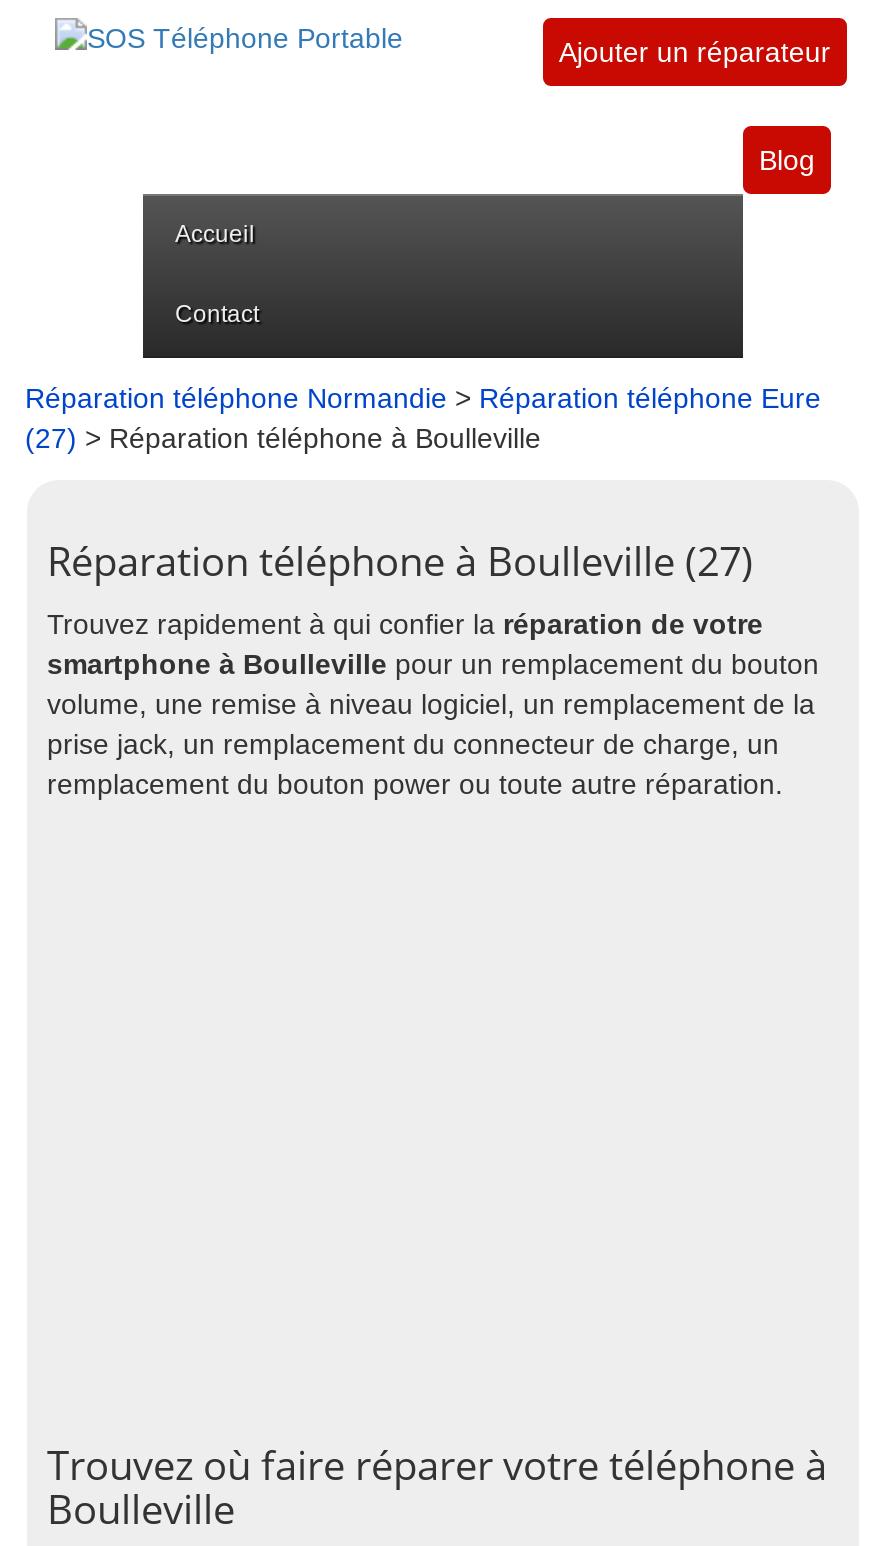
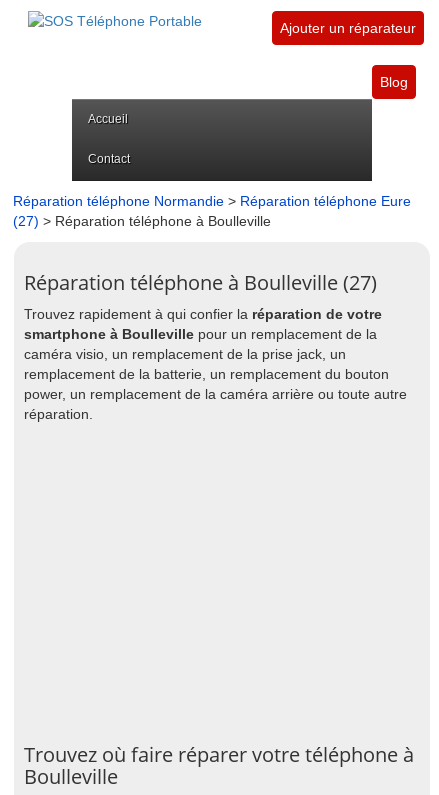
[47,648,819,800] smartphone à Boulleville pour un remplacement du bouton | volume, une remise à niveau logiciel, un remplacement de la | prise jack, un remplacement du connecteur de charge, un | remplacement du bouton power ou toute autre réparation. -> [24,326,407,422] smartphone à Boulleville pour un remplacement de la | caméra visio, un remplacement de la prise jack, un | remplacement de la batterie, un remplacement du bouton | power, un remplacement de la caméra arrière ou toute autre | réparation.

